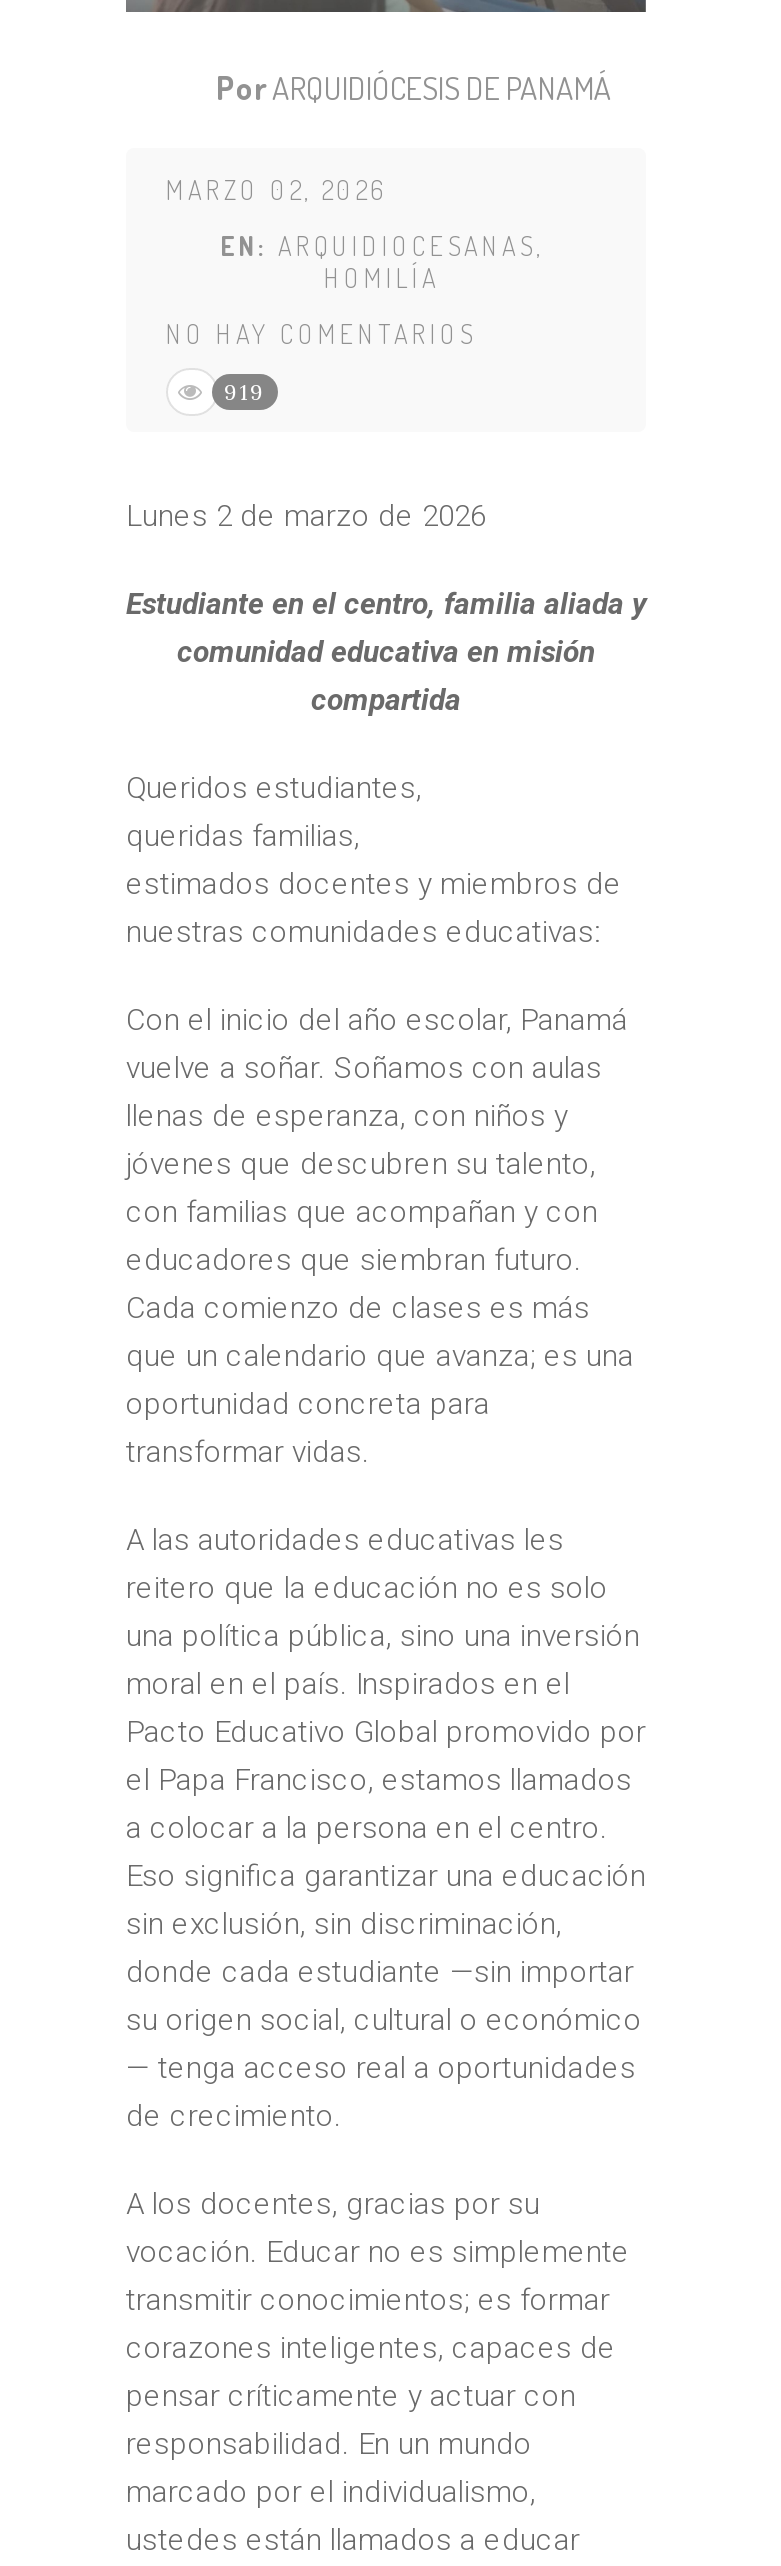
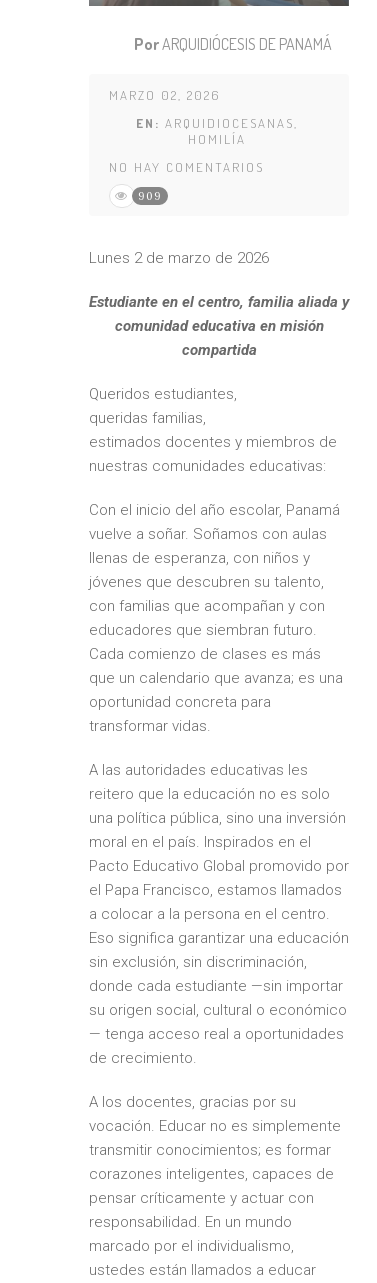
[224,379,266,407] 919 -> [138,189,162,203] 909

